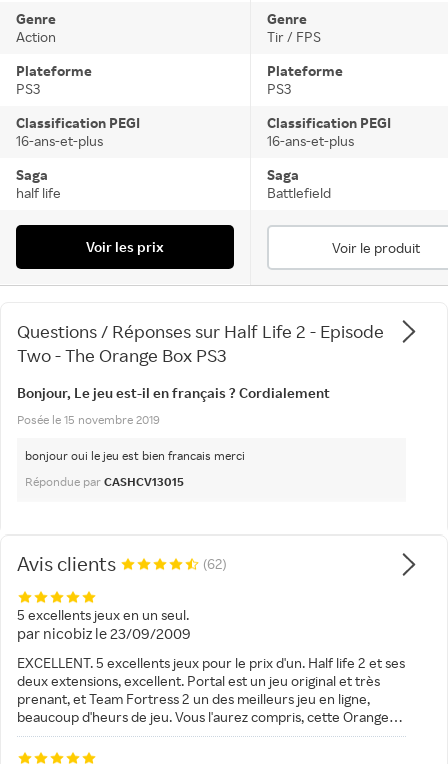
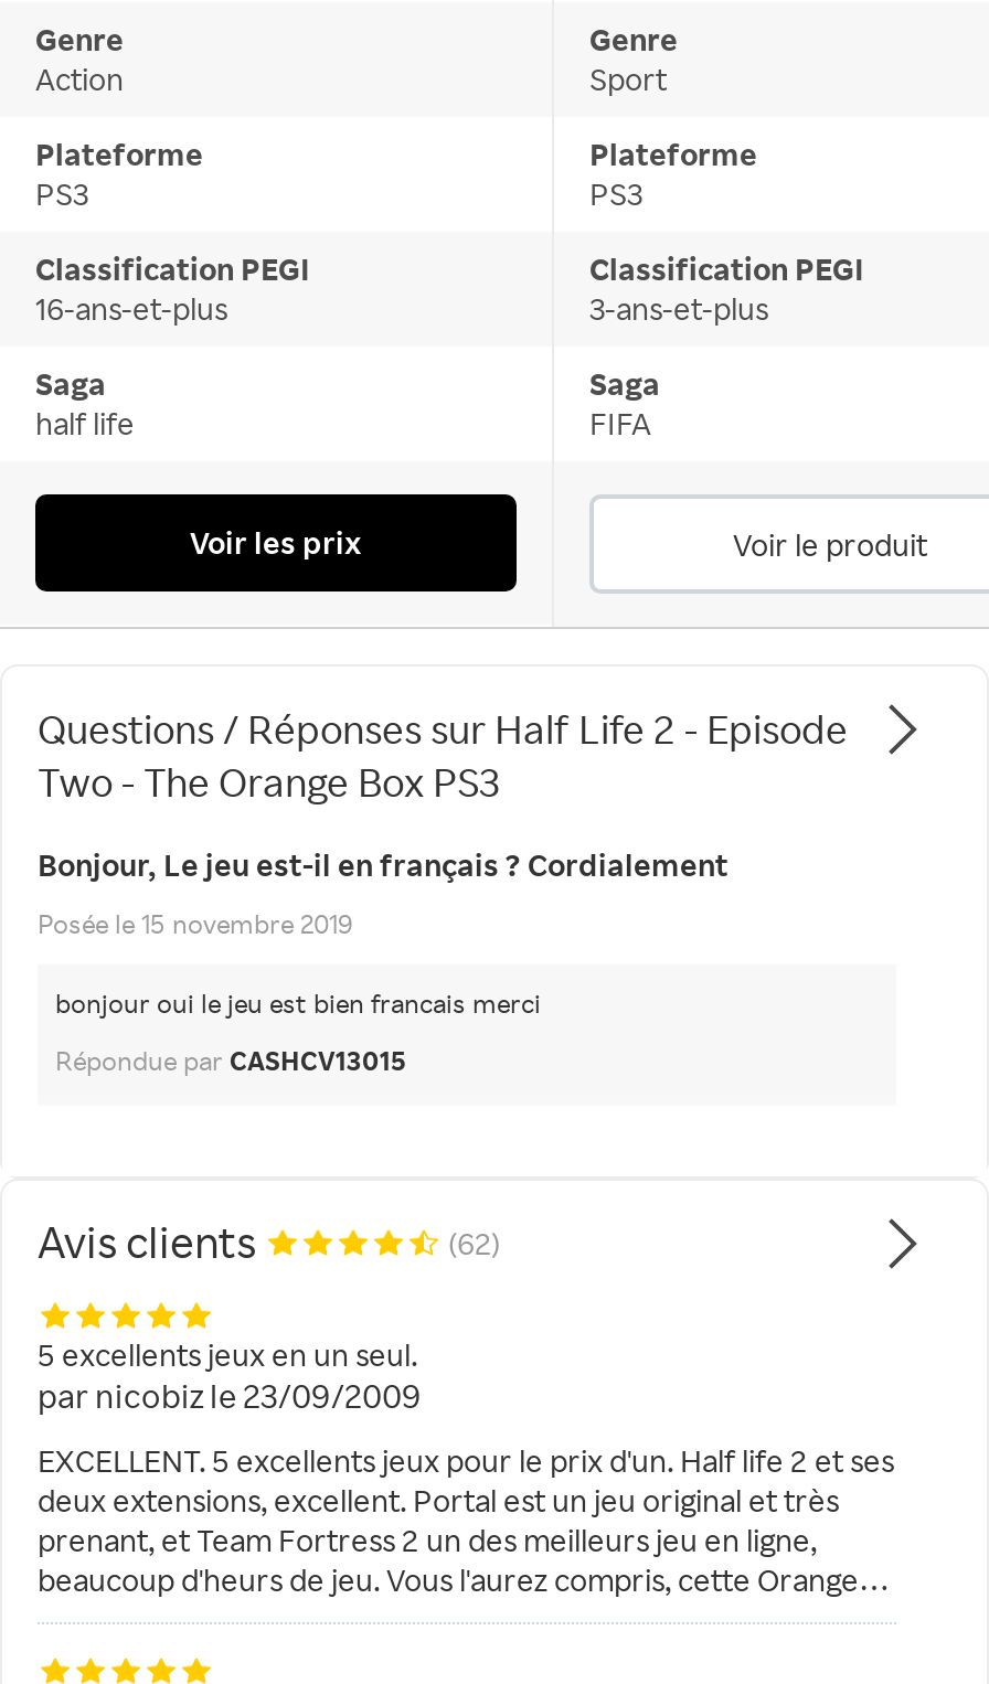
[267,28,321,45] Tir / FPS -> [589,59,667,97] Sport
[267,132,354,149] 16-ans-et-plus -> [589,289,768,326] 3-ans-et-plus
[267,184,331,201] Battlefield -> [589,404,651,441] FIFA

